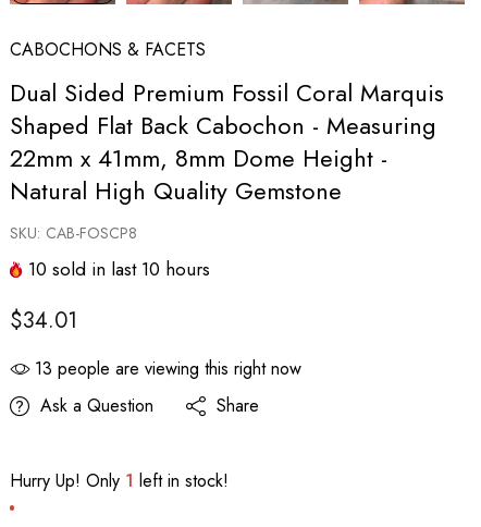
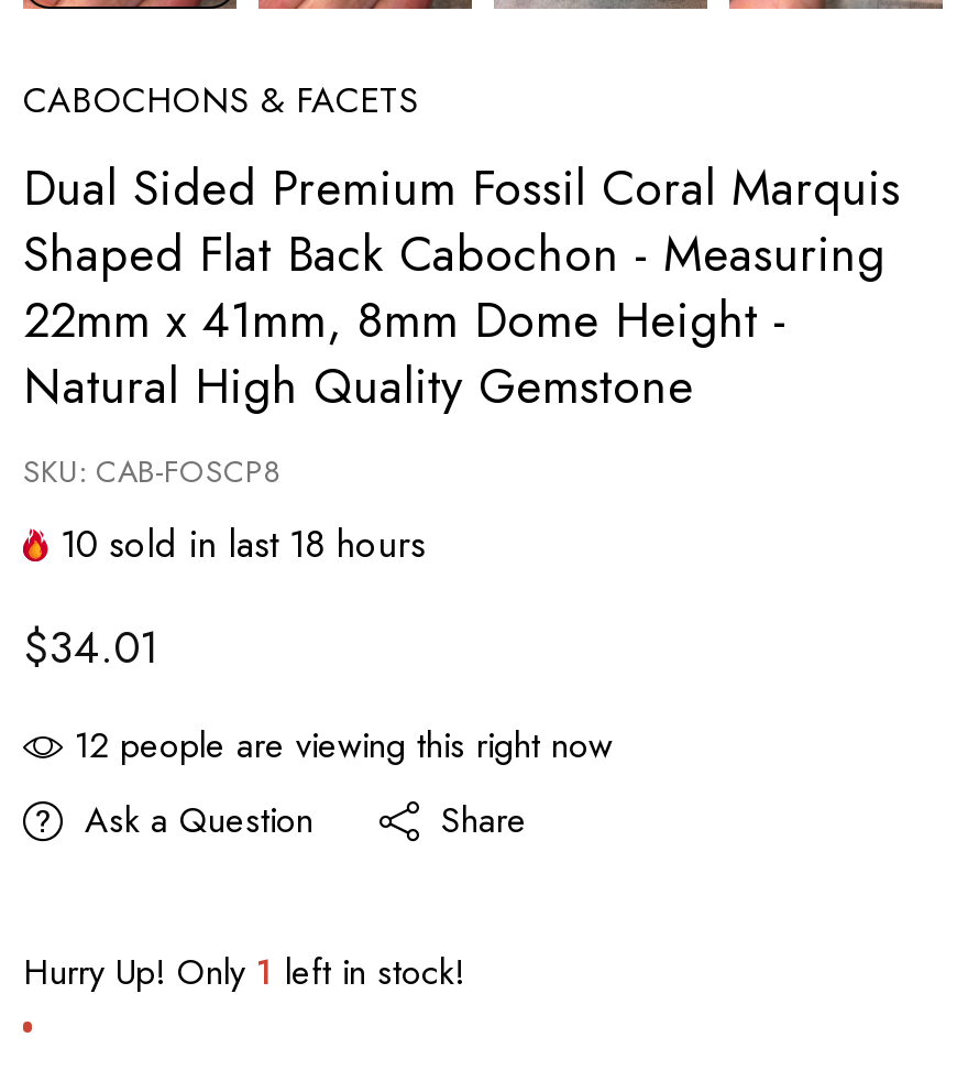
[28,256,210,282] 10 sold in last 10 hours -> [61,517,426,570] 10 sold in last 18 hours
[35,356,301,381] 13 people are viewing this right now -> [74,720,613,771] 12 people are viewing this right now

